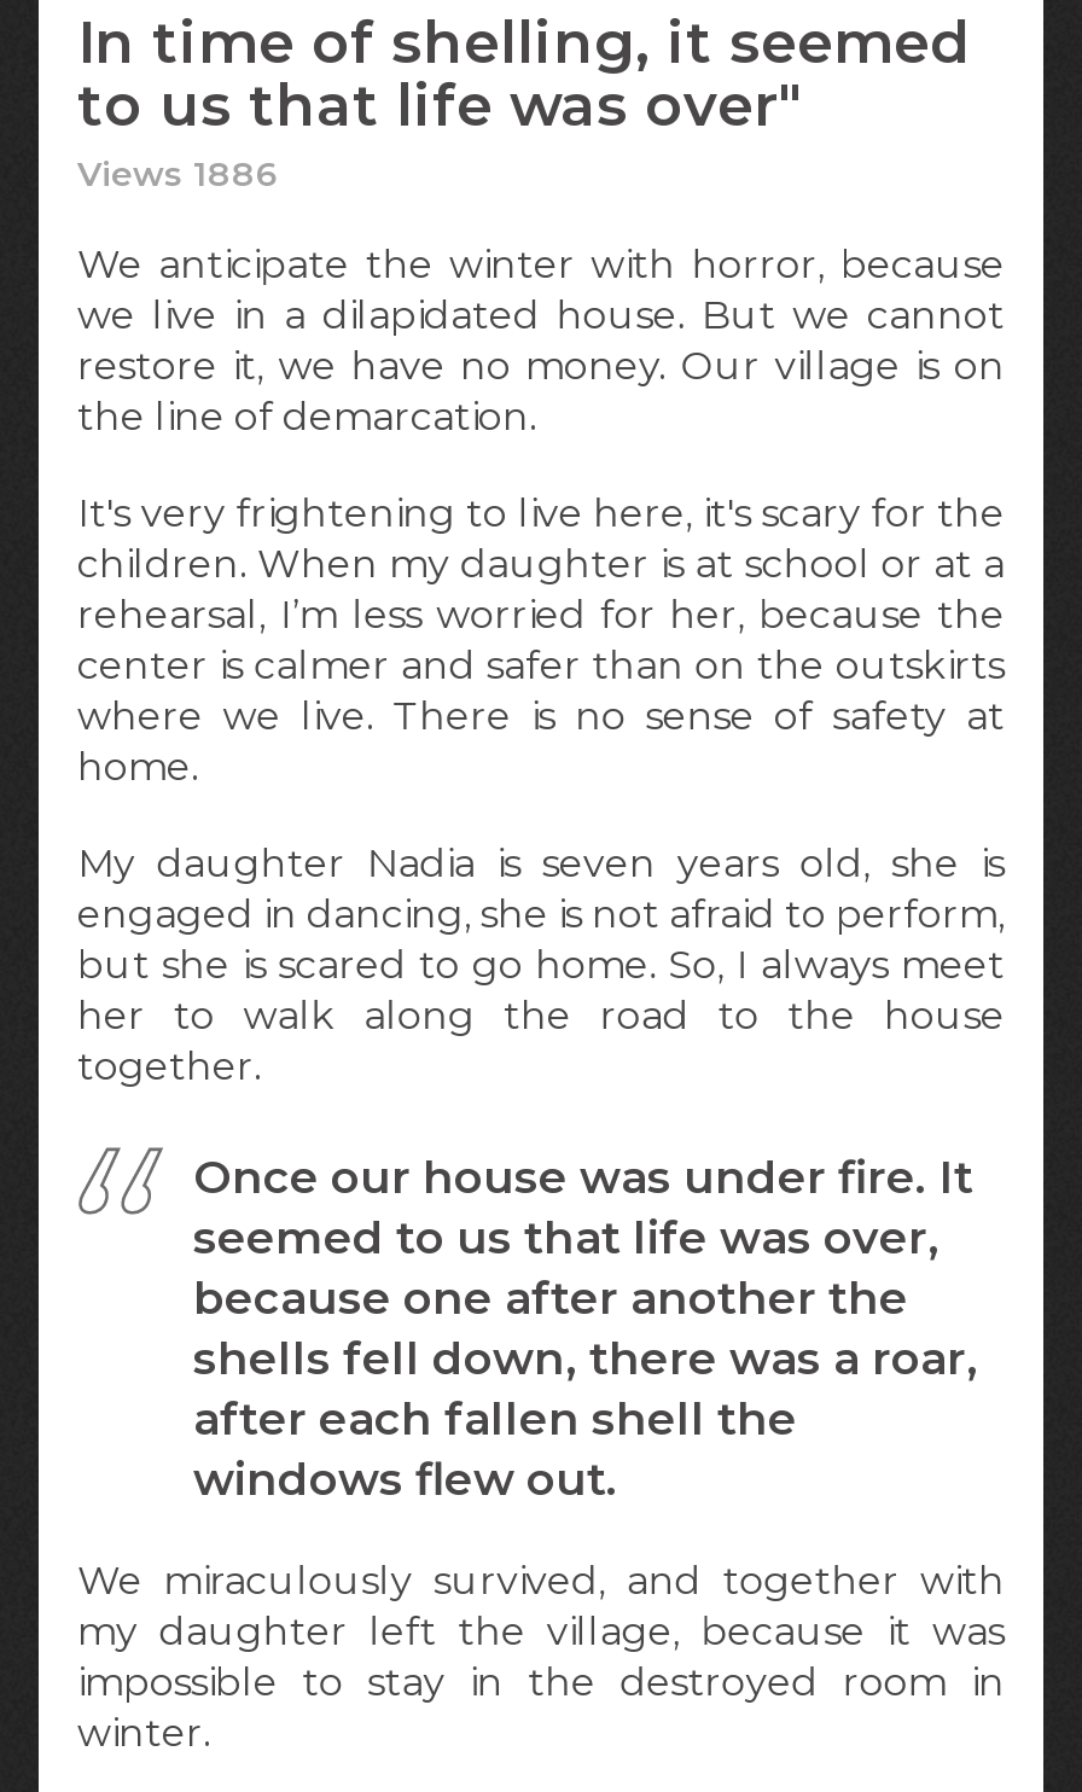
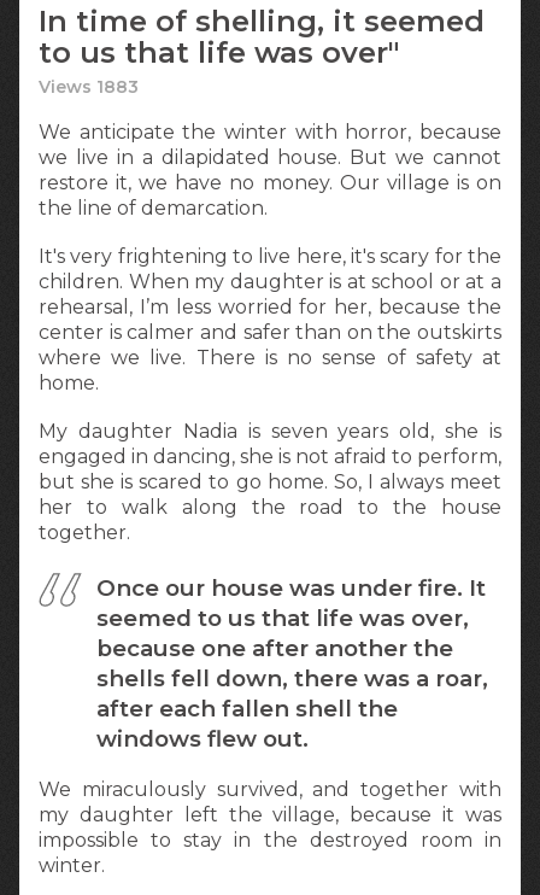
[77,152,278,196] Views 1886 -> [39,76,139,98] Views 1883

